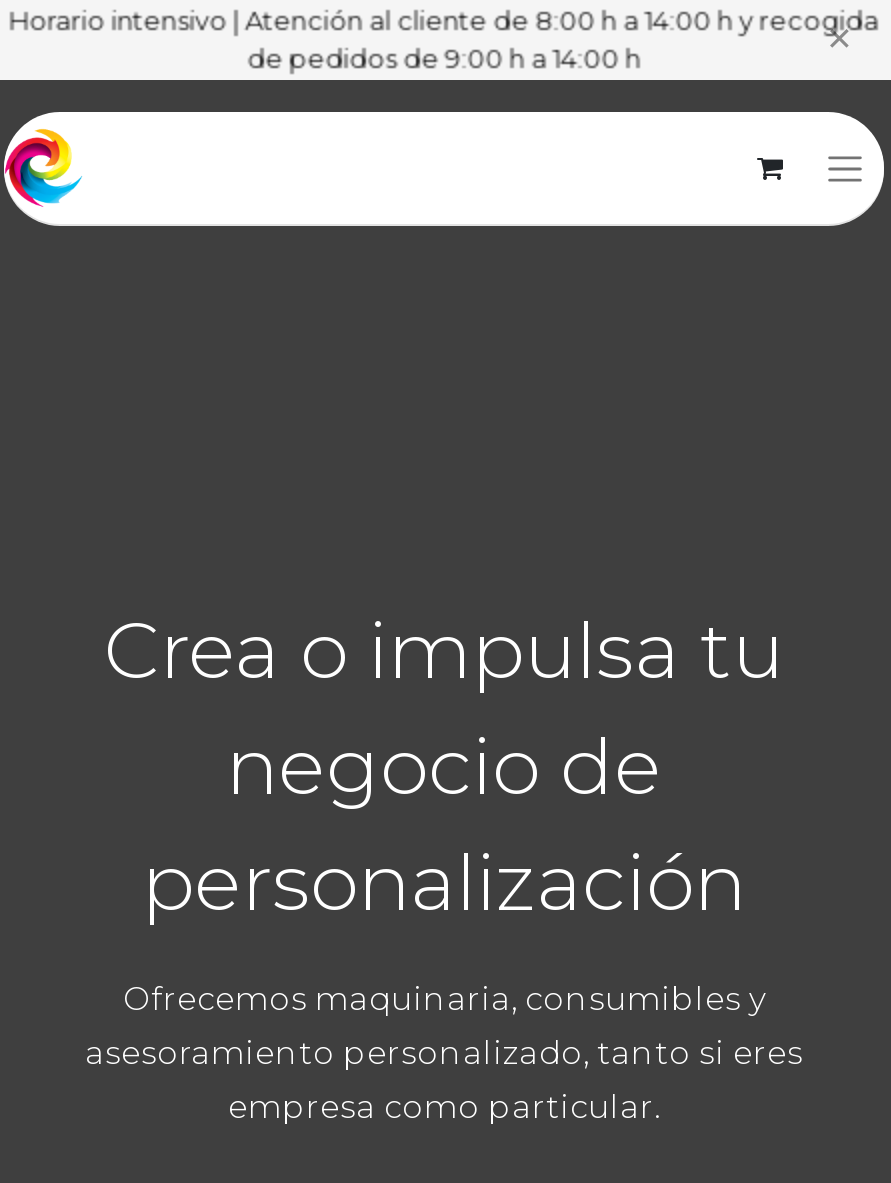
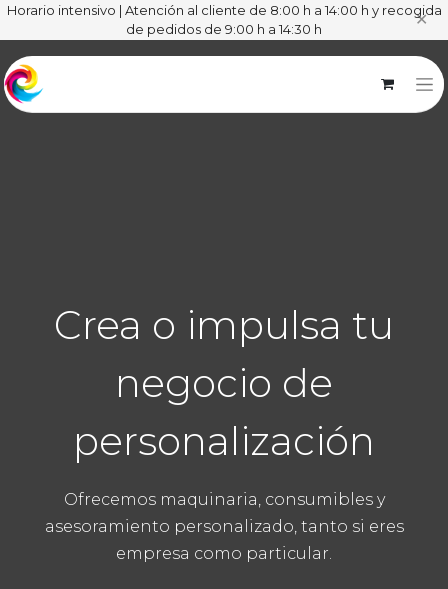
[247,42,641,74] de pedidos de 9:00 h a 14:00 h -> [126,21,322,37] de pedidos de 9:00 h a 14:30 h

